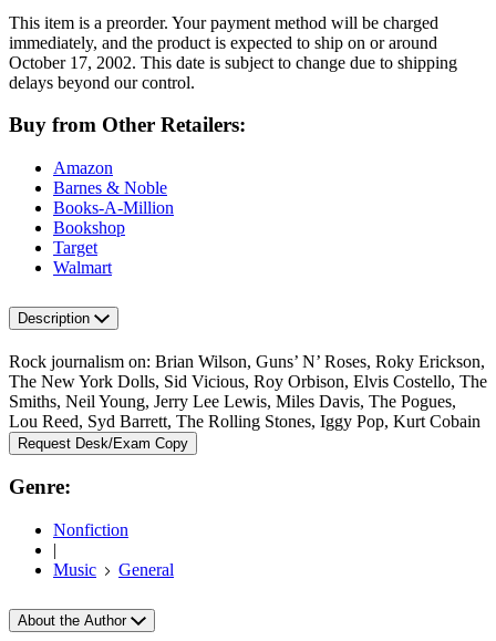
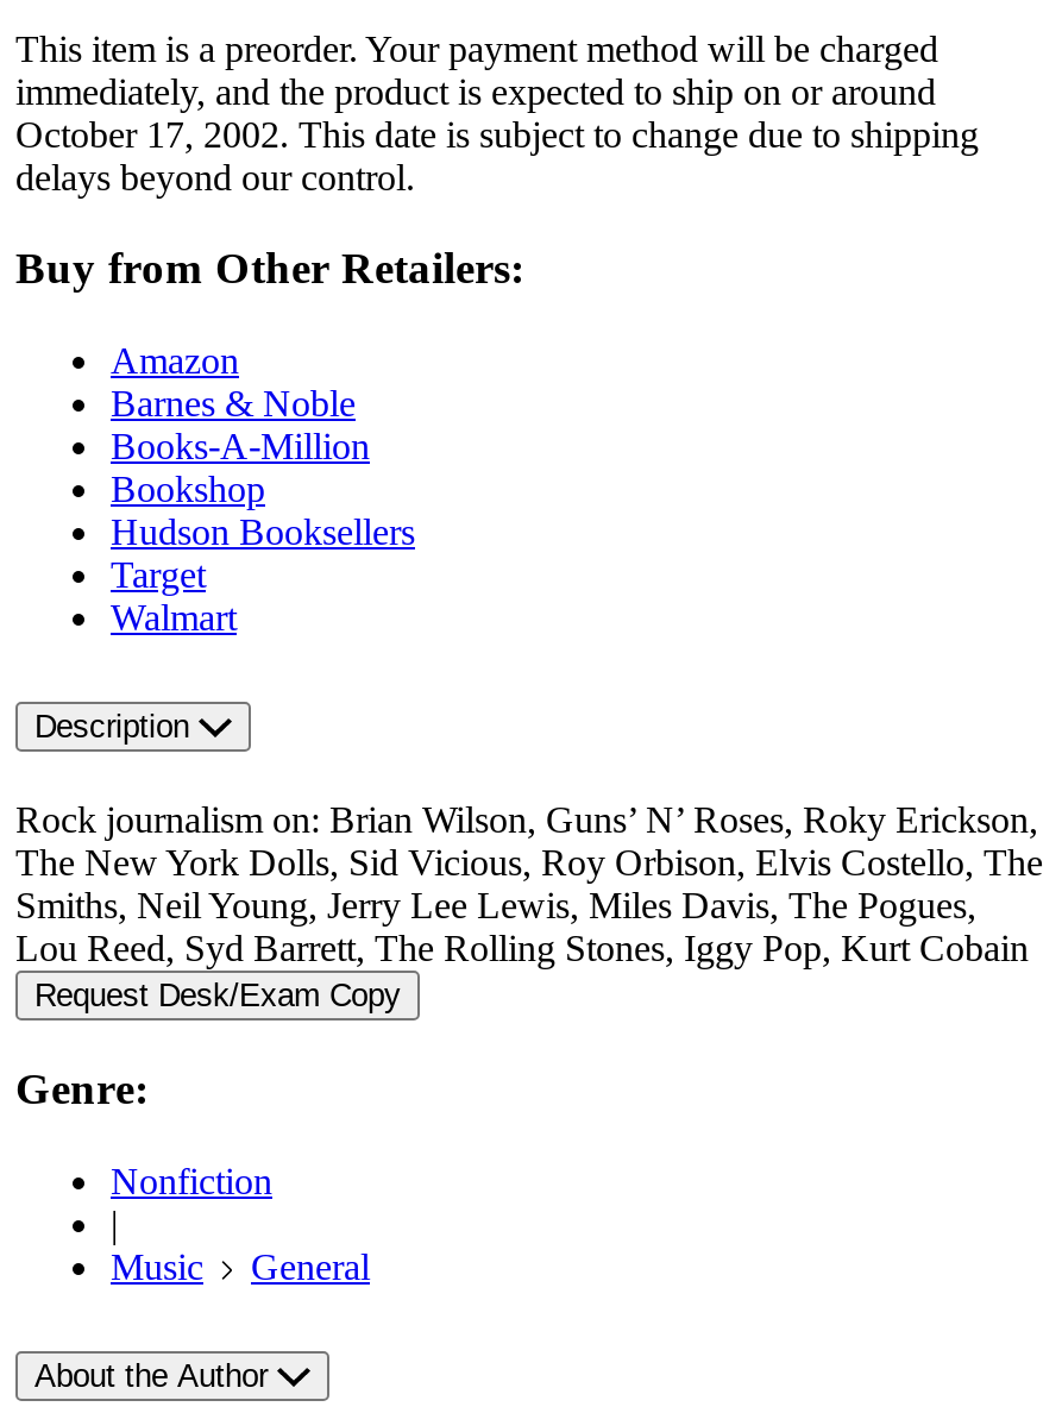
none -> [111,511,415,552] Hudson Booksellers

